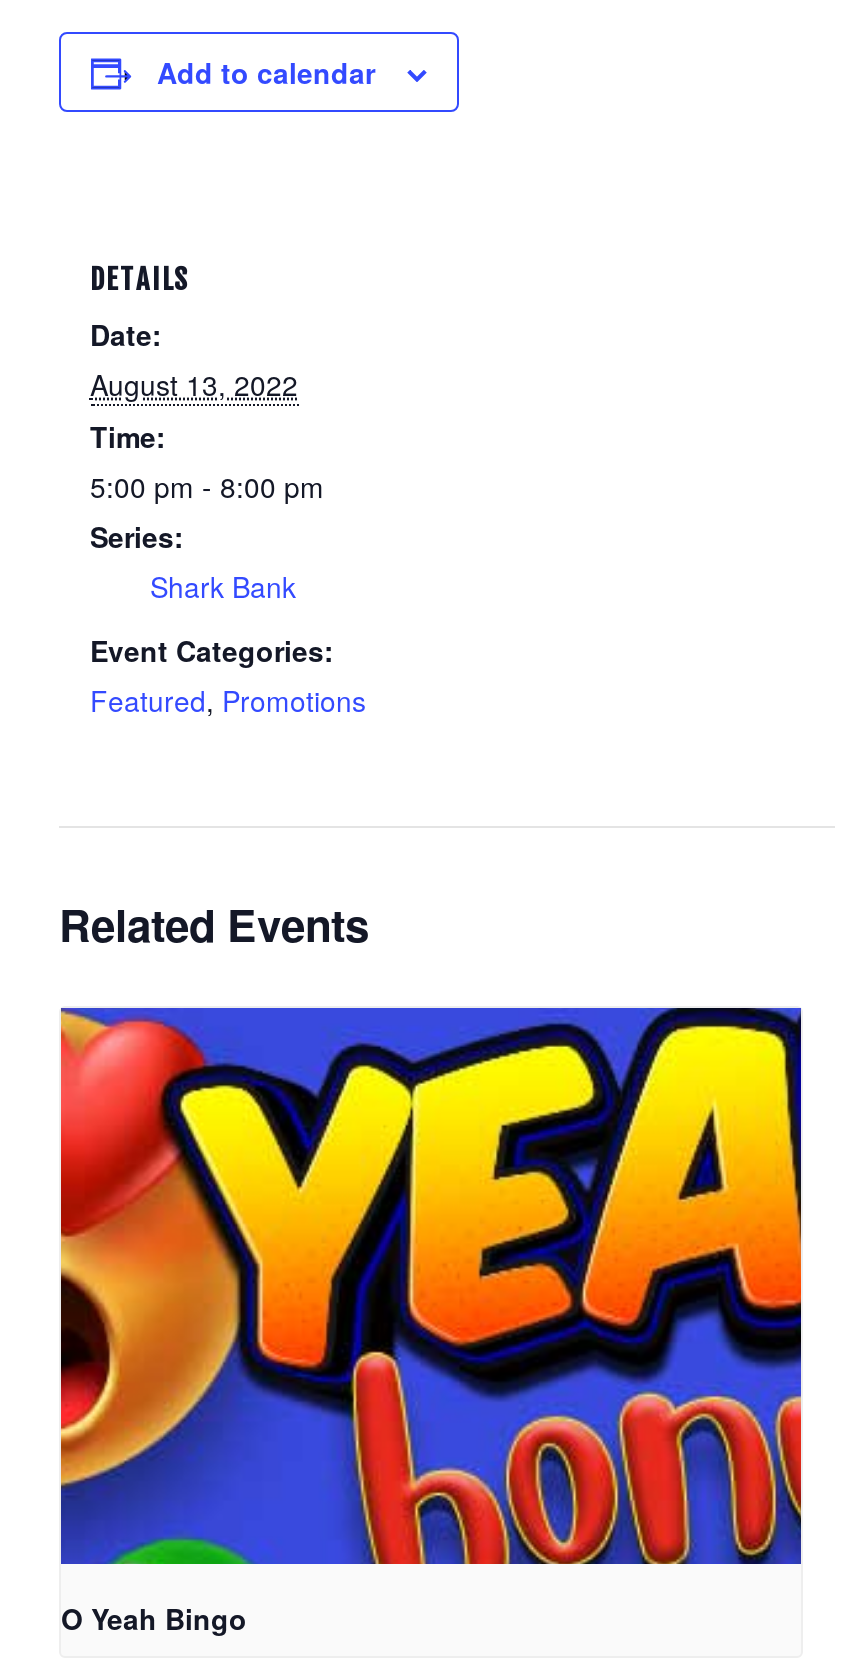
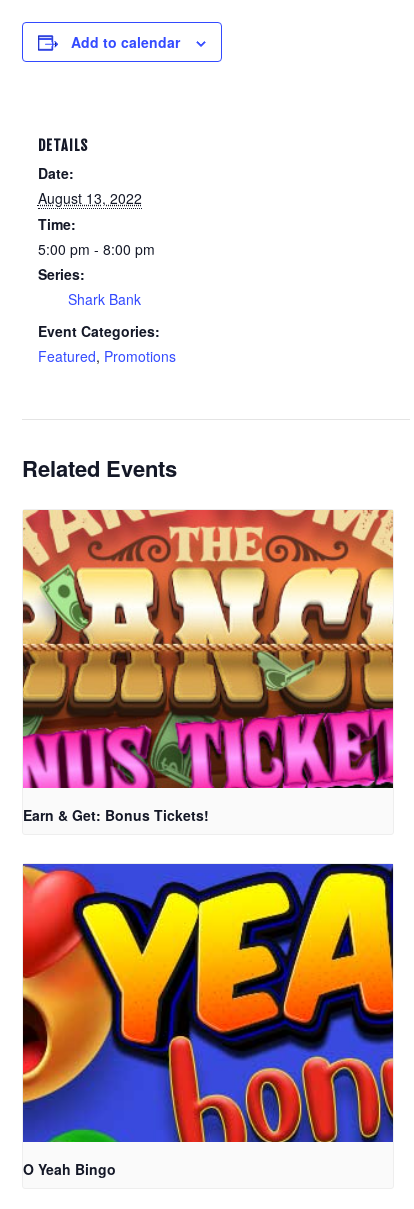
none -> [22,509,394,825] [image] | Earn & Get: Bonus Tickets!

